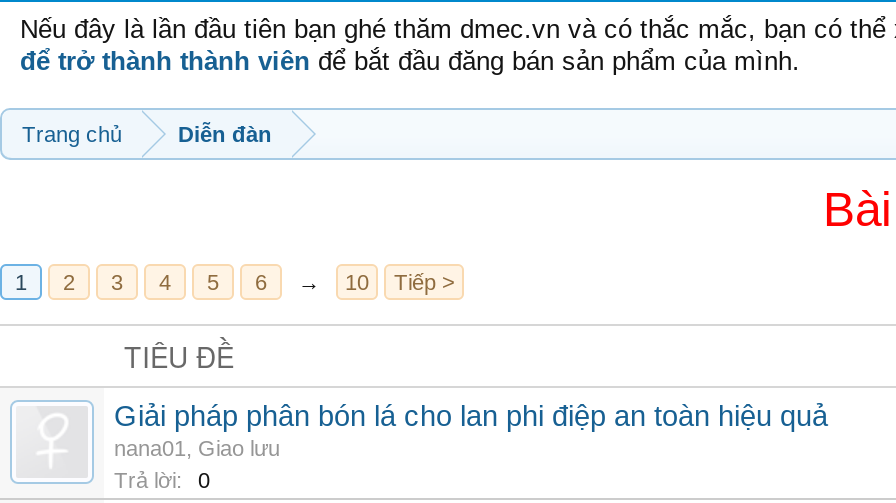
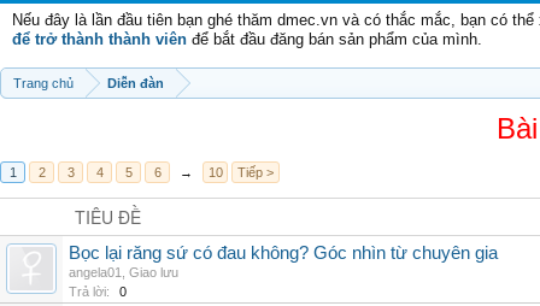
[114,400,828,460] Giải pháp phân bón lá cho lan phi điệp an toàn hiệu quả | nana01, Giao lưu -> [69,243,498,279] Bọc lại răng sứ có đau không? Góc nhìn từ chuyên gia | angela01, Giao lưu

